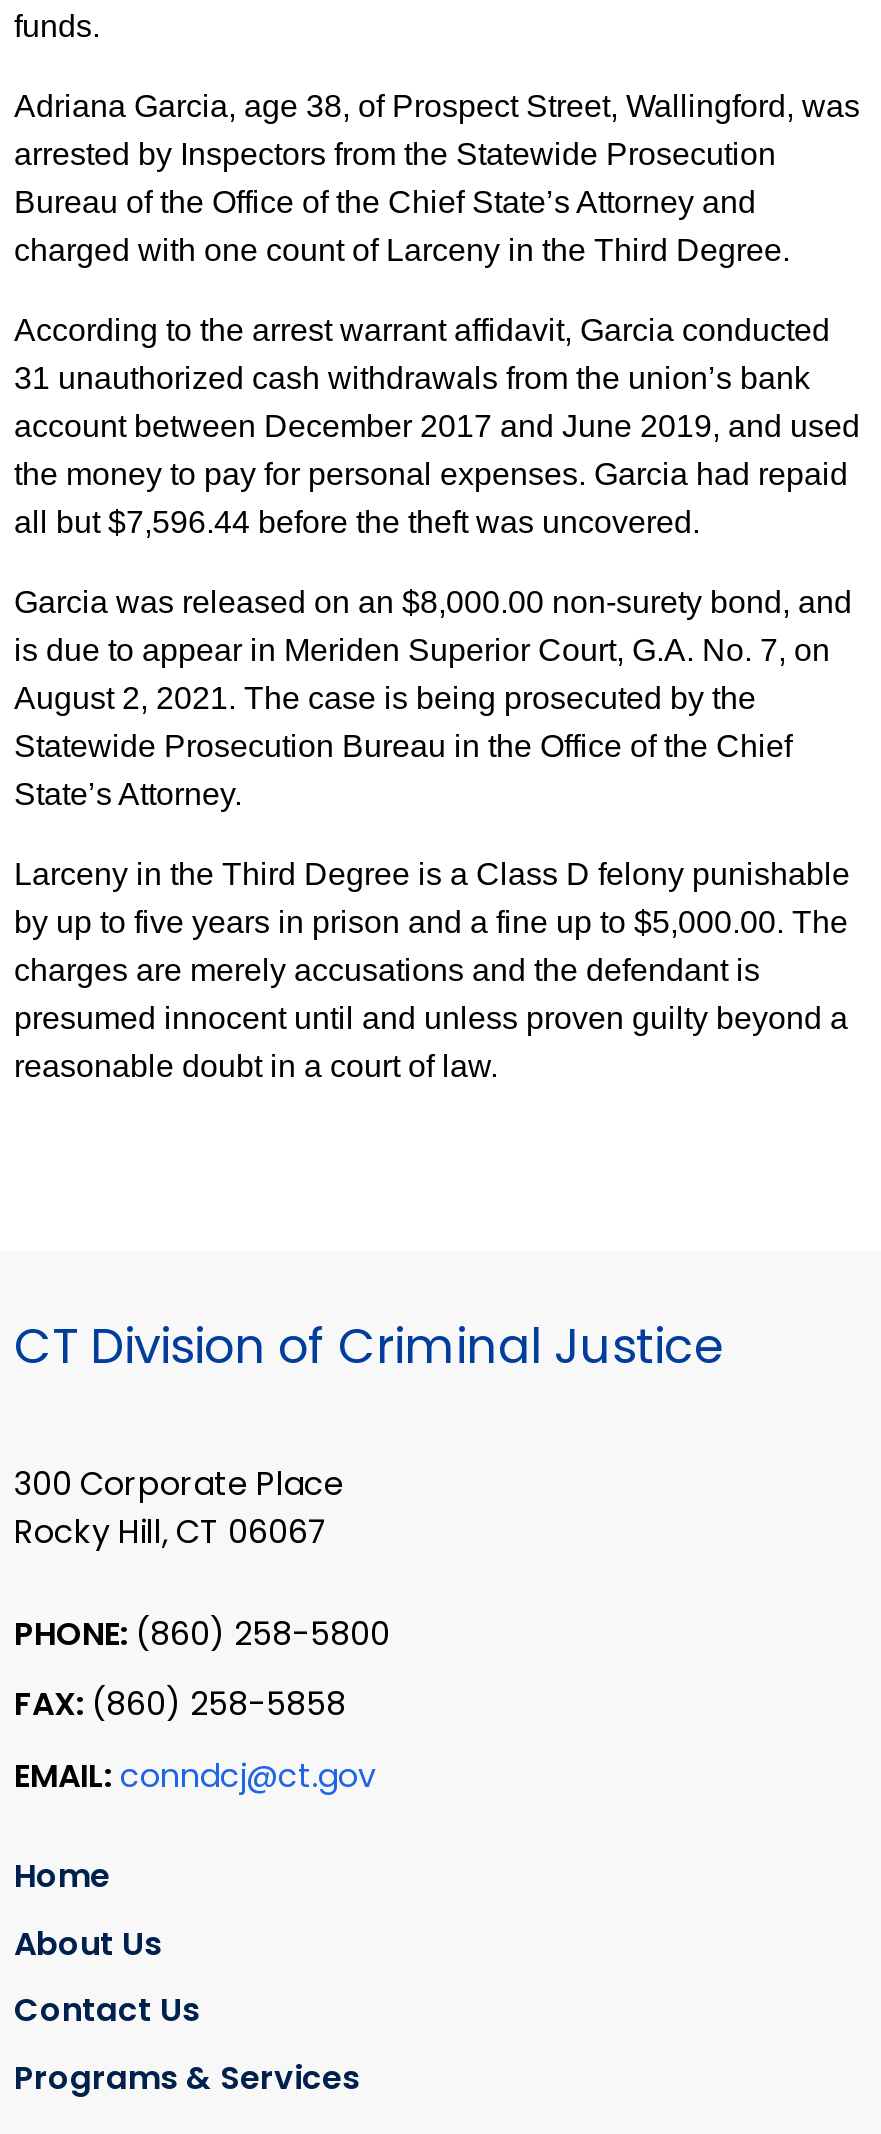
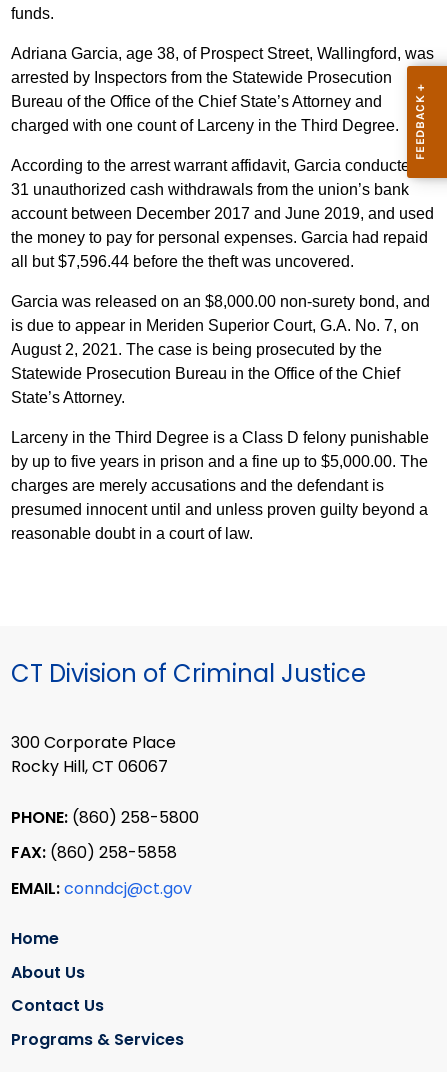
none -> [405,61,444,183] [image]

